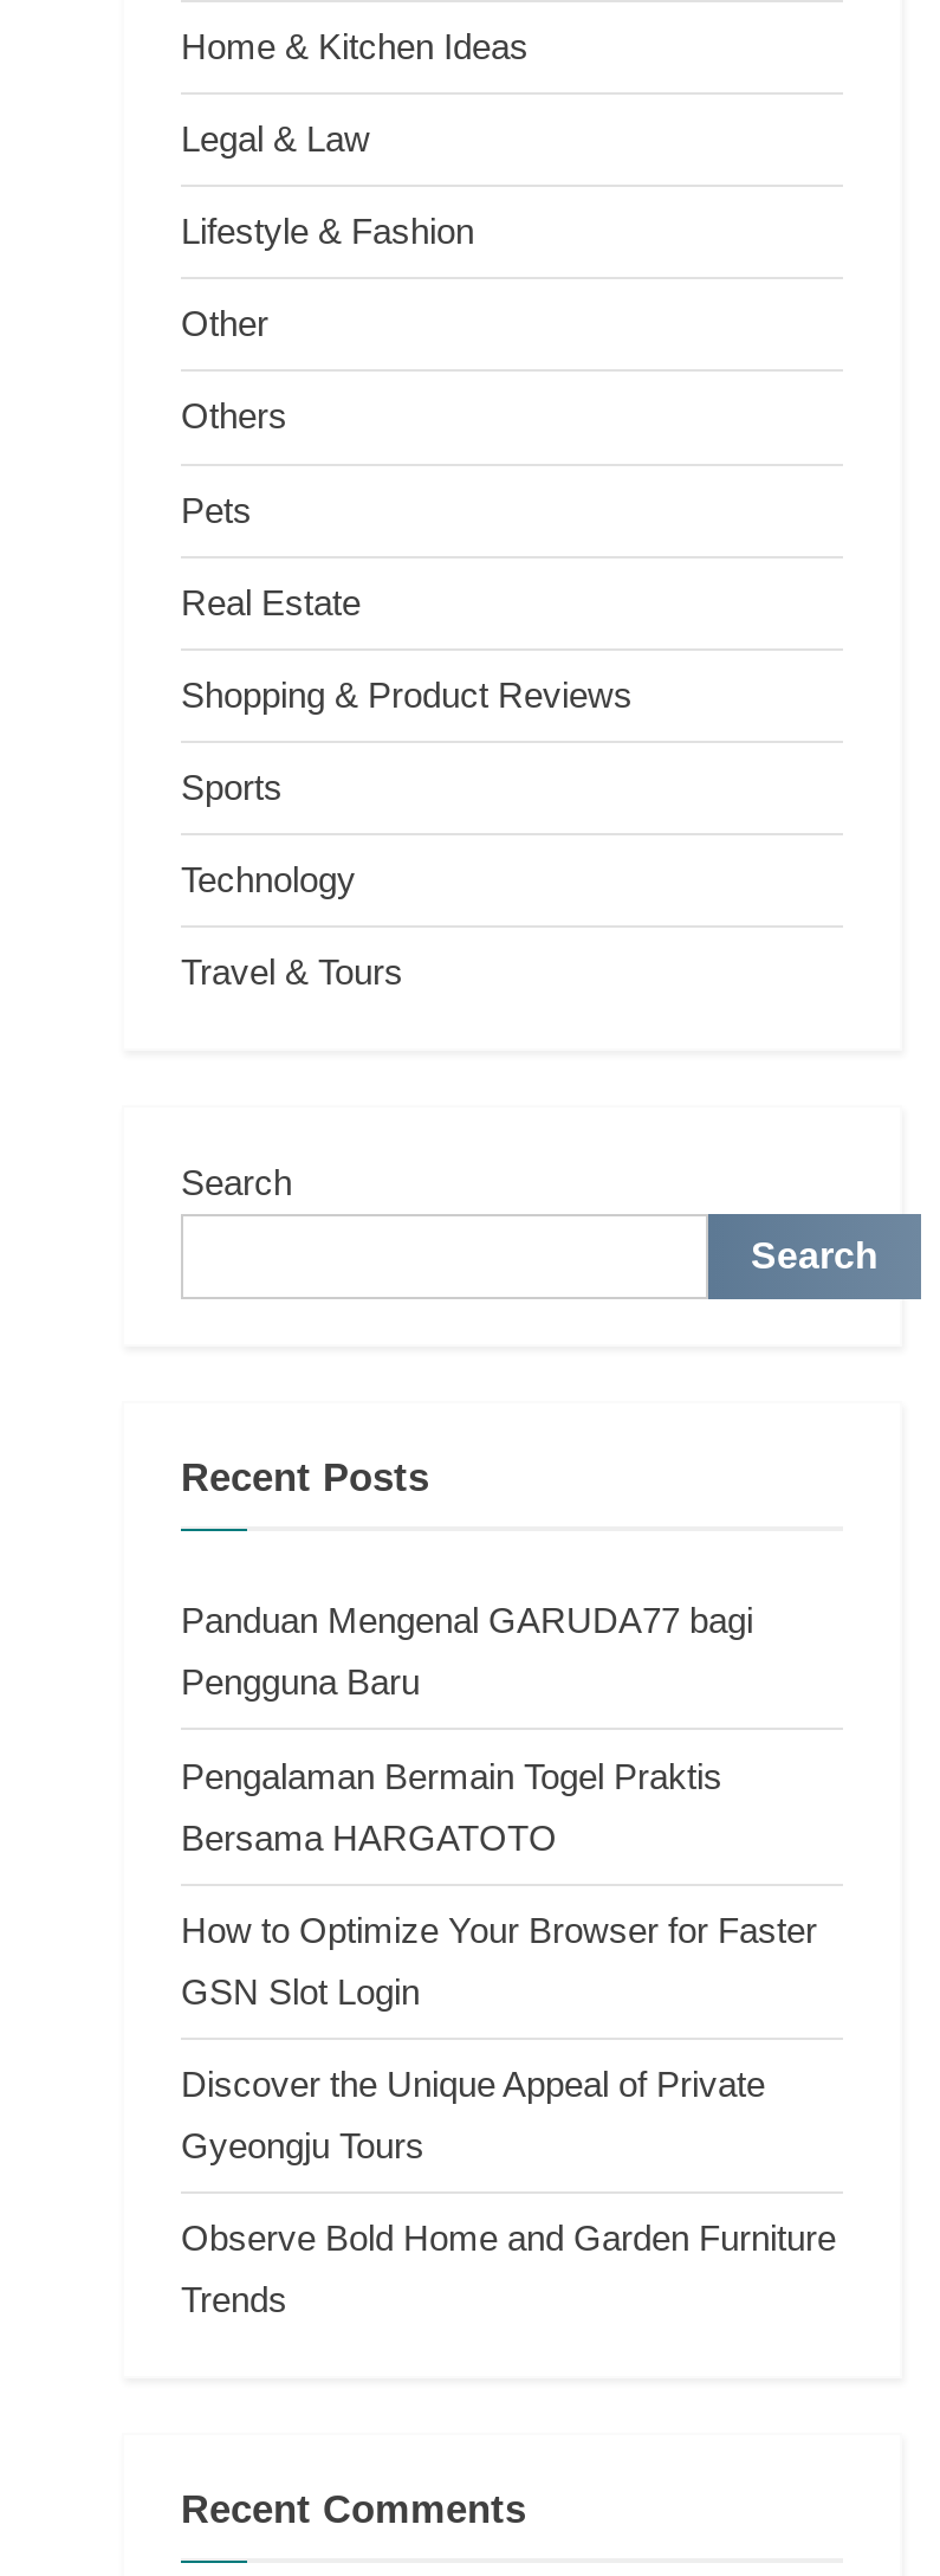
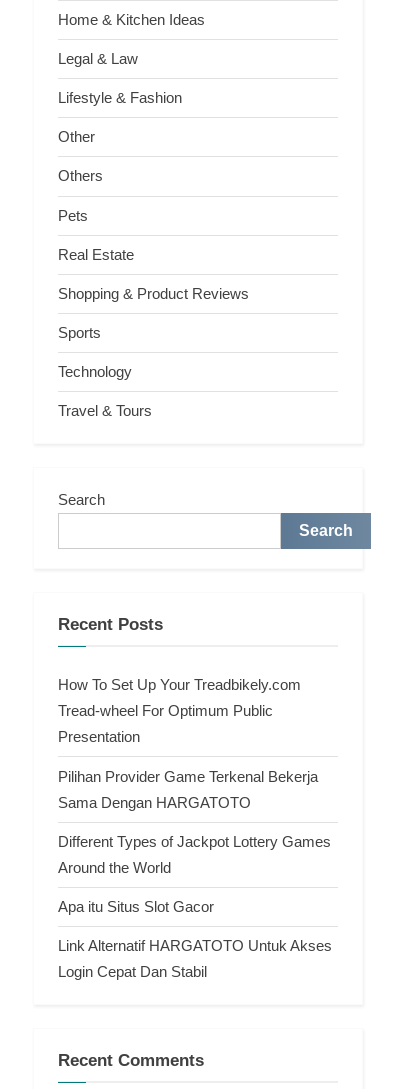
[181,1601,753,1641] Panduan Mengenal GARUDA77 bagi -> [58,676,301,693] How To Set Up Your Treadbikely.com
[181,1662,420,1703] Pengguna Baru -> [58,702,273,719] Tread-wheel For Optimum Public
[181,1755,722,1795] Pengalaman Bermain Togel Praktis -> [58,728,140,745] Presentation
[181,1816,557,1857] Bersama HARGATOTO -> [58,767,318,784] Pilihan Provider Game Terkenal Bekerja
[181,1909,817,1949] How to Optimize Your Browser for Faster -> [58,793,251,810] Sama Dengan HARGATOTO
[181,1971,420,2011] GSN Slot Login -> [58,833,331,850] Different Types of Jackpot Lottery Games
[181,2063,765,2104] Discover the Unique Appeal of Private -> [58,859,171,876] Around the World
[181,2125,424,2165] Gyeongju Tours -> [58,898,214,915] Apa itu Situs Slot Gacor
[181,2217,836,2258] Observe Bold Home and Garden Furniture -> [58,937,332,954] Link Alternatif HARGATOTO Untuk Akses
[181,2279,287,2319] Trends -> [58,963,207,980] Login Cepat Dan Stabil

